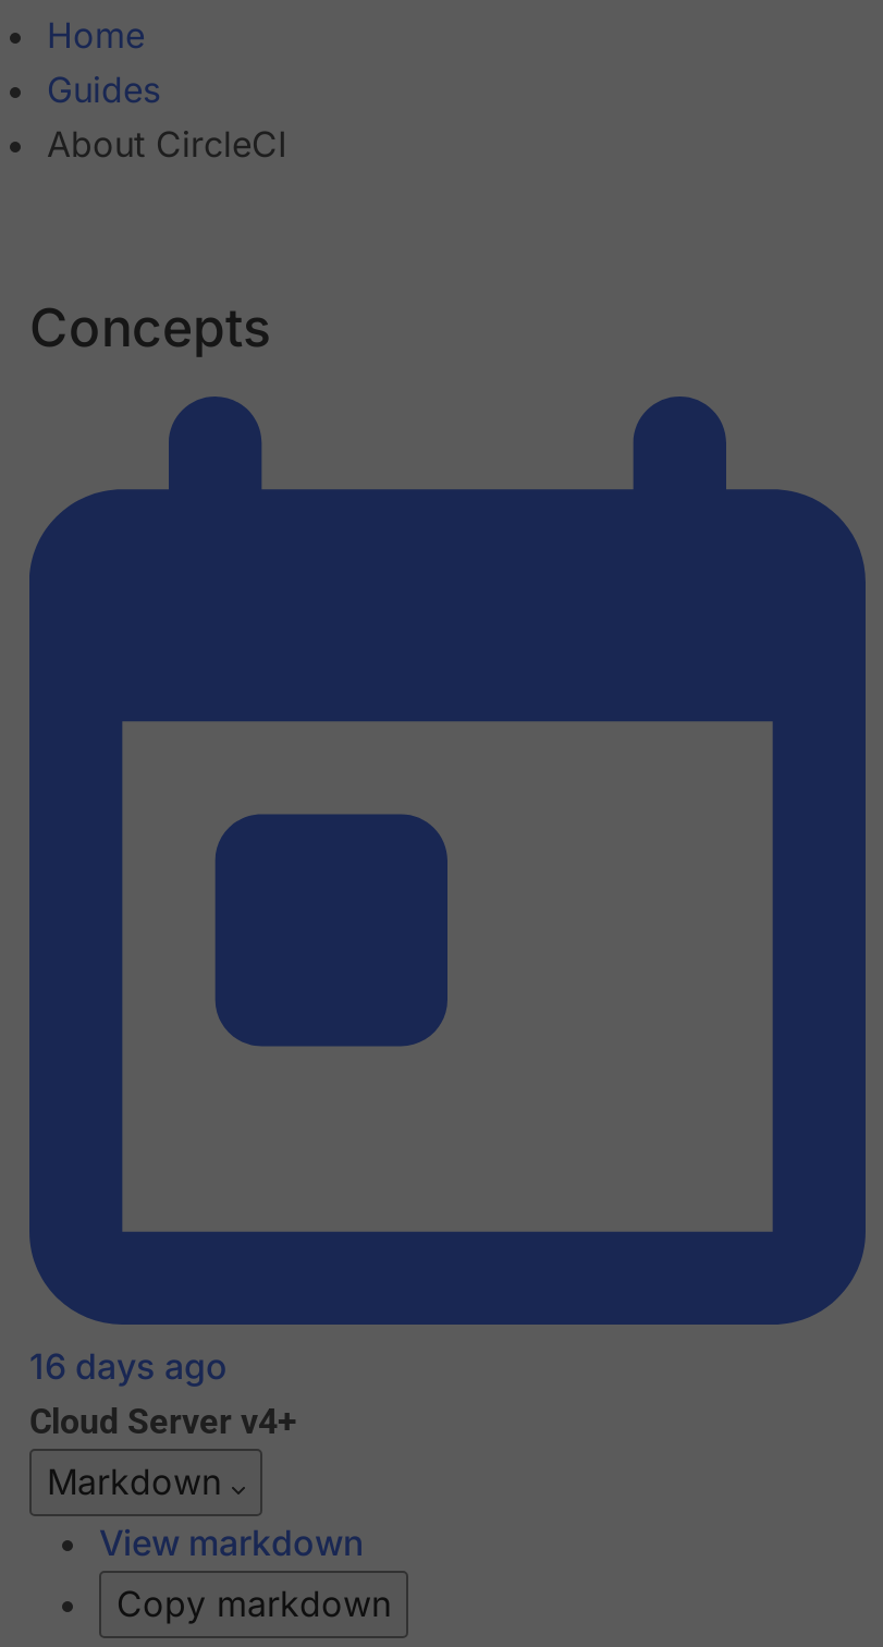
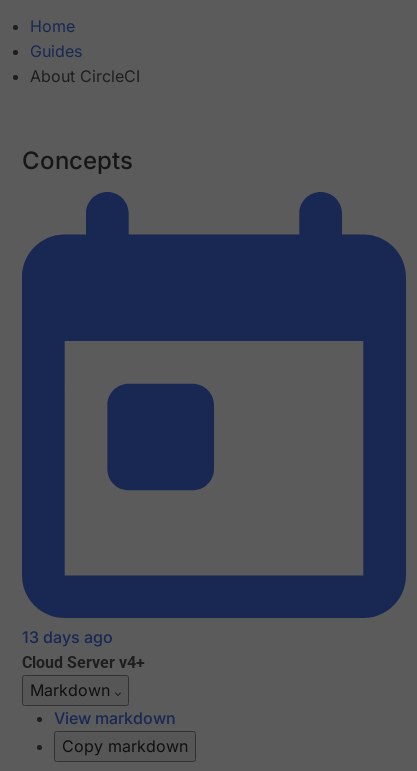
[29,1345,228,1389] 16 days ago -> [22,627,113,647] 13 days ago

